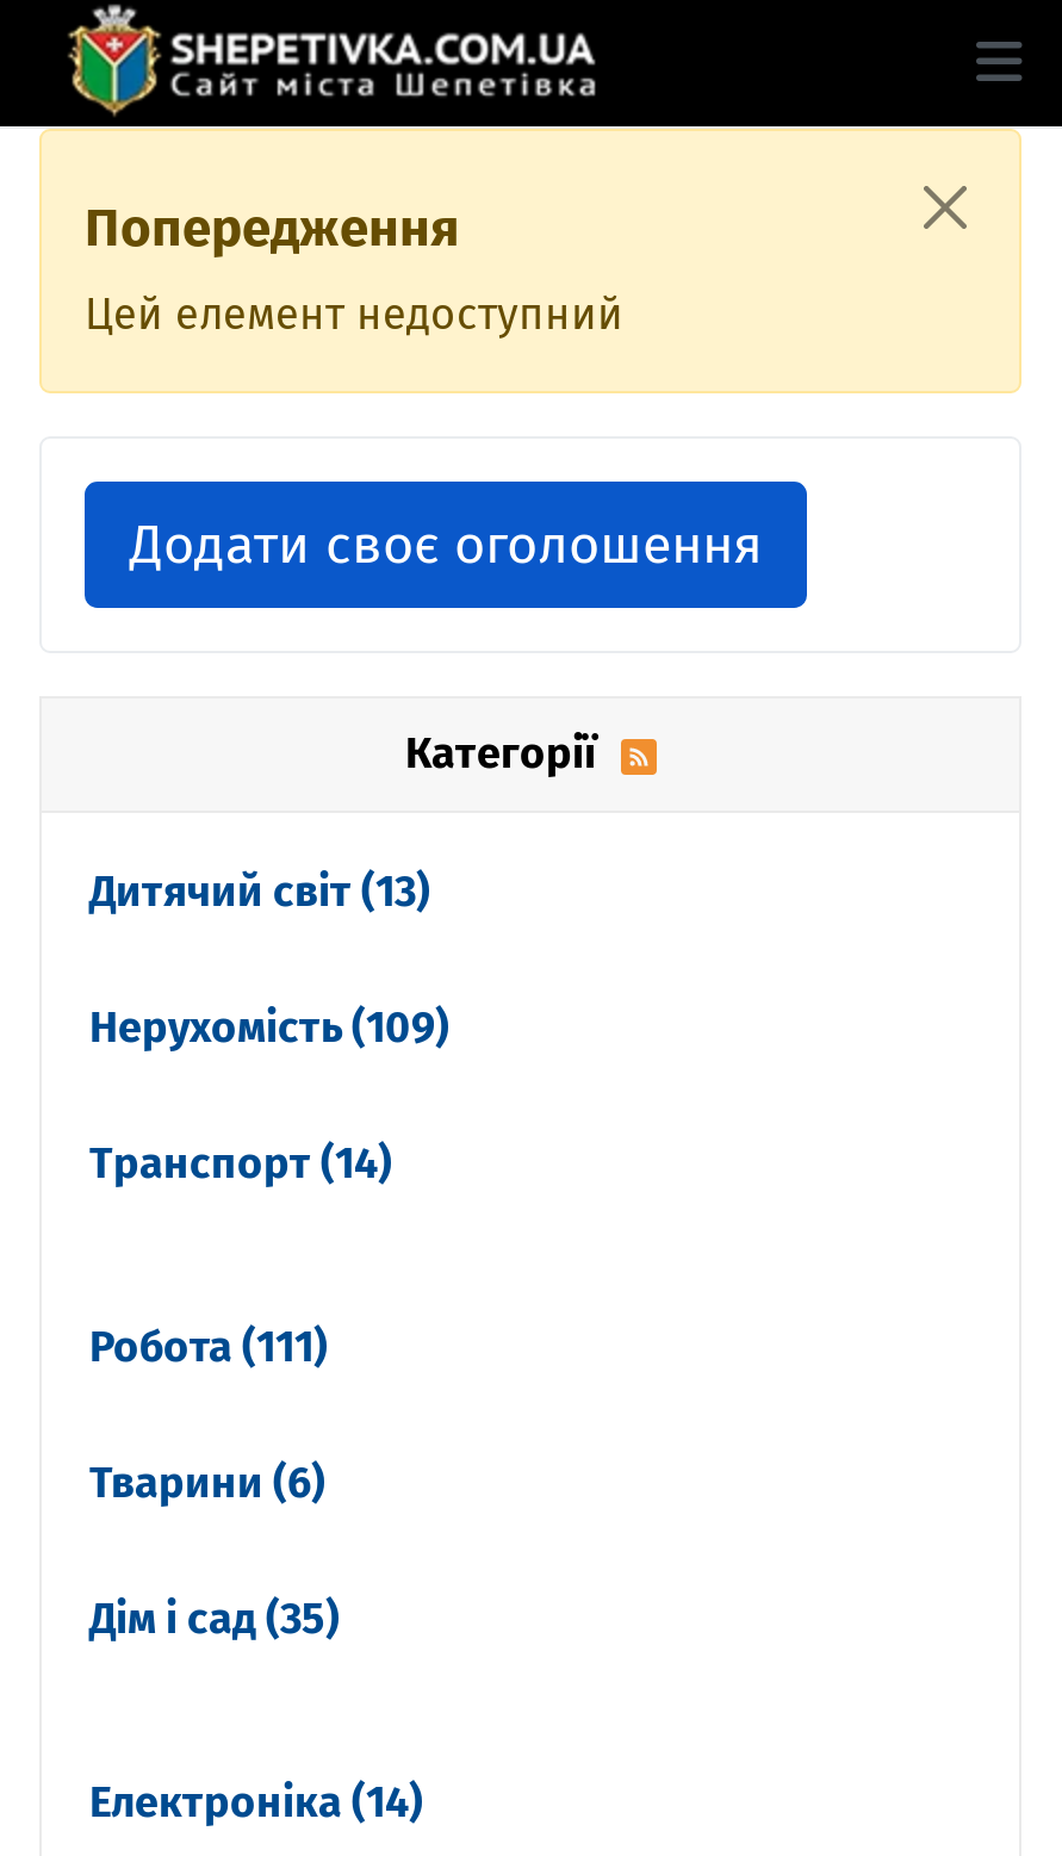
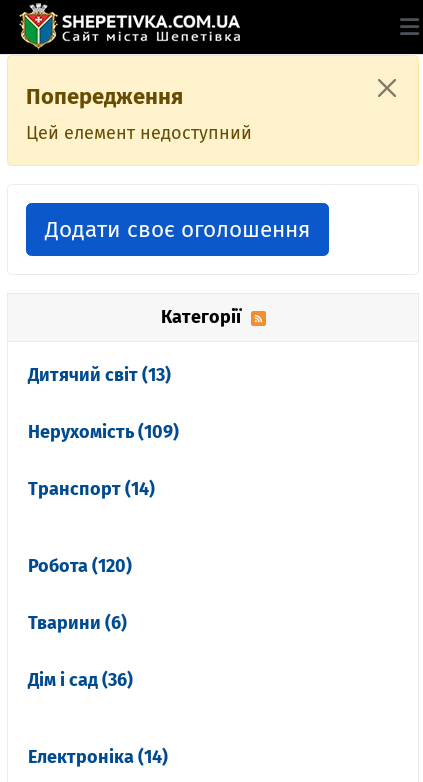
[89,1321,328,1373] Робота (111) -> [28,555,132,577] Робота (120)
[89,1593,340,1645] Дім і сад (35) -> [28,669,133,691] Дім і сад (36)

